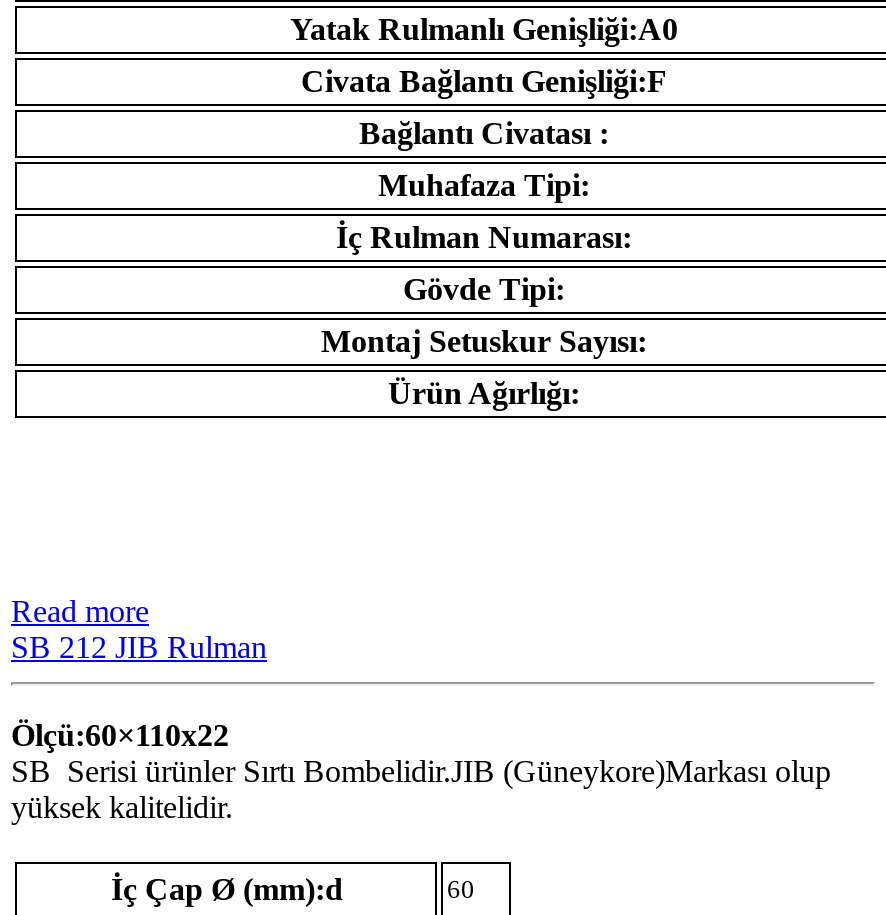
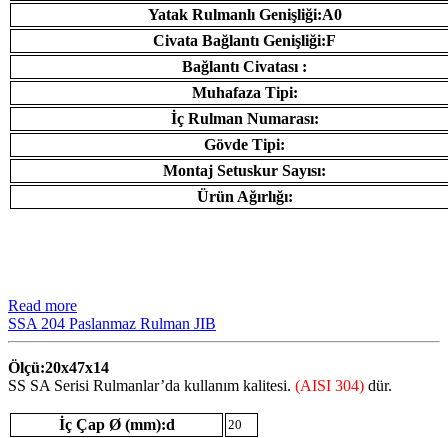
[11,630,267,664] SB 212 JIB Rulman -> [8,315,216,332] SSA 204 Paslanmaz Rulman JIB
[11,718,831,824] Ölçü:60×110x22 | SB Serisi ürünler Sırtı Bombelidir.JIB (Güneykore)Markası olup | yüksek kalitelidir. -> [8,359,392,394] Ölçü:20x47x14 | SS SA Serisi Rulmanlar’da kullanım kalitesi. (AISI 304) dür.
[447,874,475,904] 60 -> [228,417,242,432] 20

